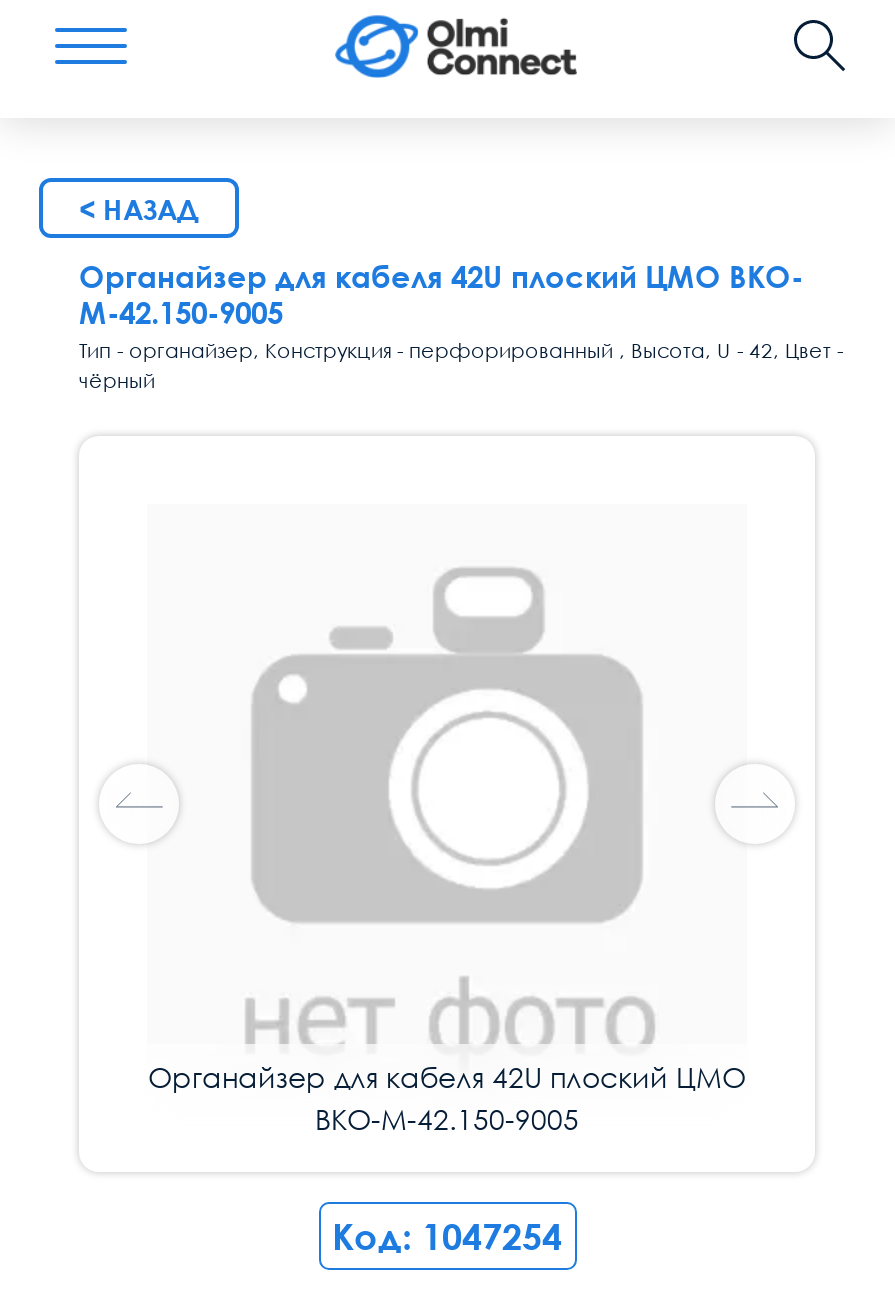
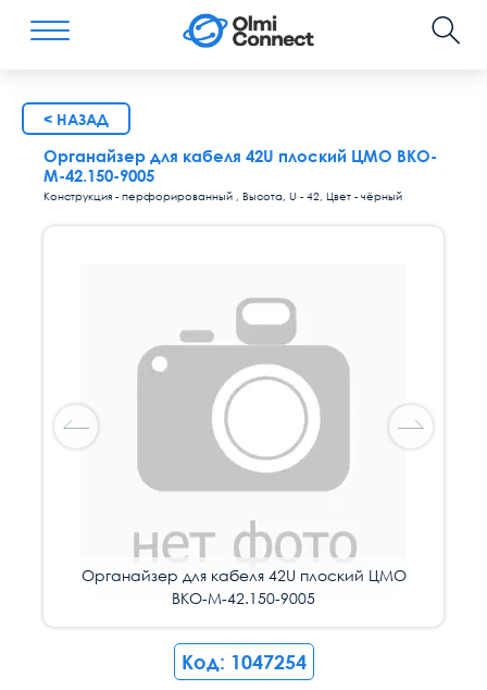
[79,338,843,392] Тип - органайзер, Конструкция - перфорированный , Высота, U - 42, Цвет - | чёрный -> [43,189,402,202] Конструкция - перфорированный , Высота, U - 42, Цвет - чёрный

